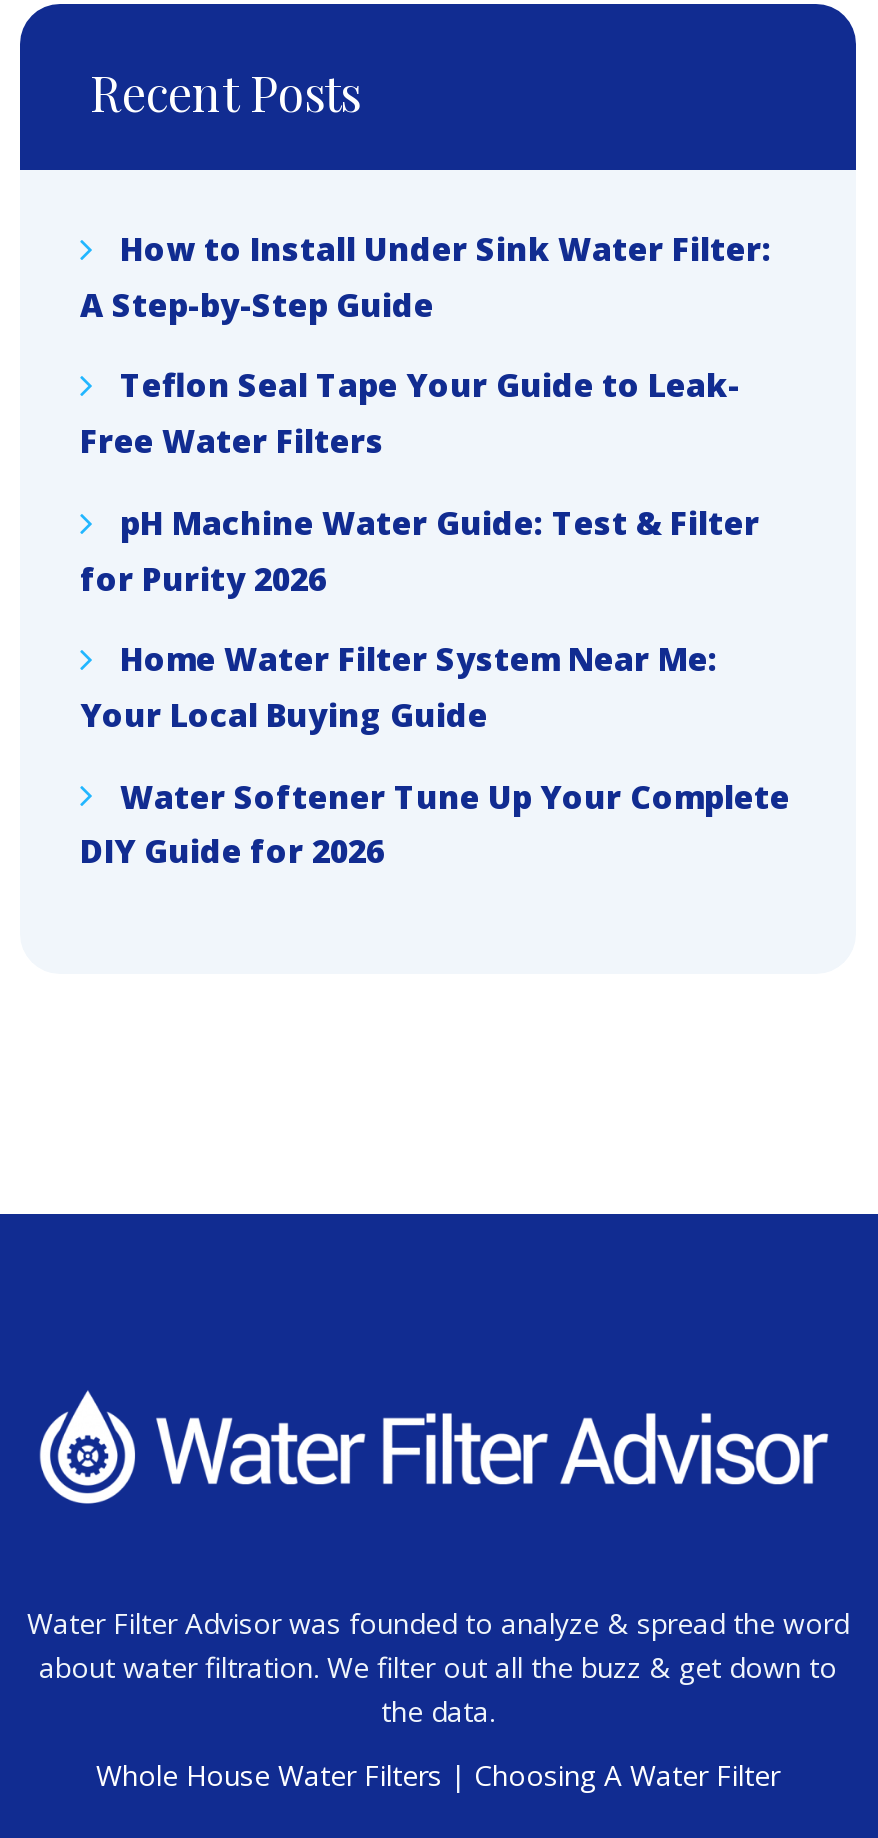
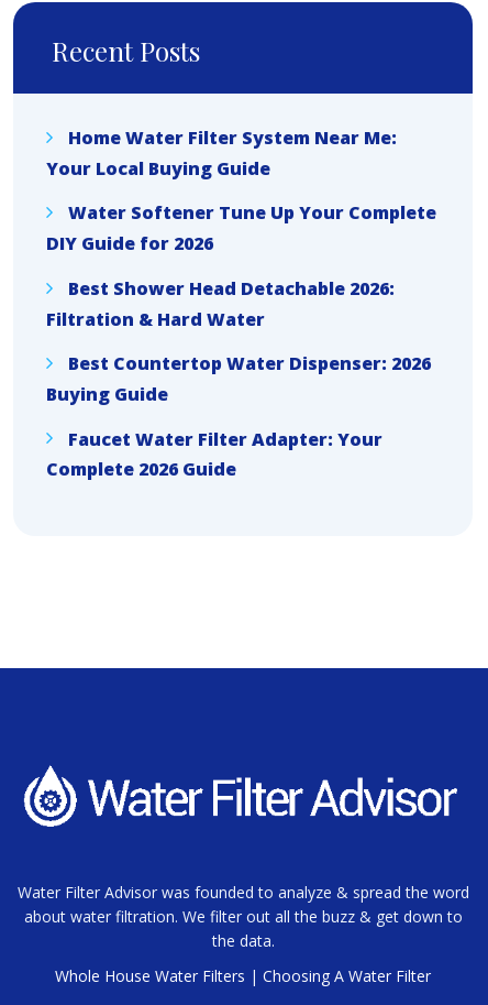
[80,227,772,601] How to Install Under Sink Water Filter: | A Step-by-Step Guide | Teflon Seal Tape Your Guide to Leak- | Free Water Filters | pH Machine Water Guide: Test & Filter | for Purity 2026 -> none
moved [80,638,790,874] -> [46,125,436,255]: Home Water Filter System Near Me: | Your Local Buying Guide | Water Softener Tune Up Your Complete | DIY Guide for 2026
none -> [46,276,431,481] Best Shower Head Detachable 2026: | Filtration & Hard Water | Best Countertop Water Dispenser: 2026 | Buying Guide | Faucet Water Filter Adapter: Your | Complete 2026 Guide

